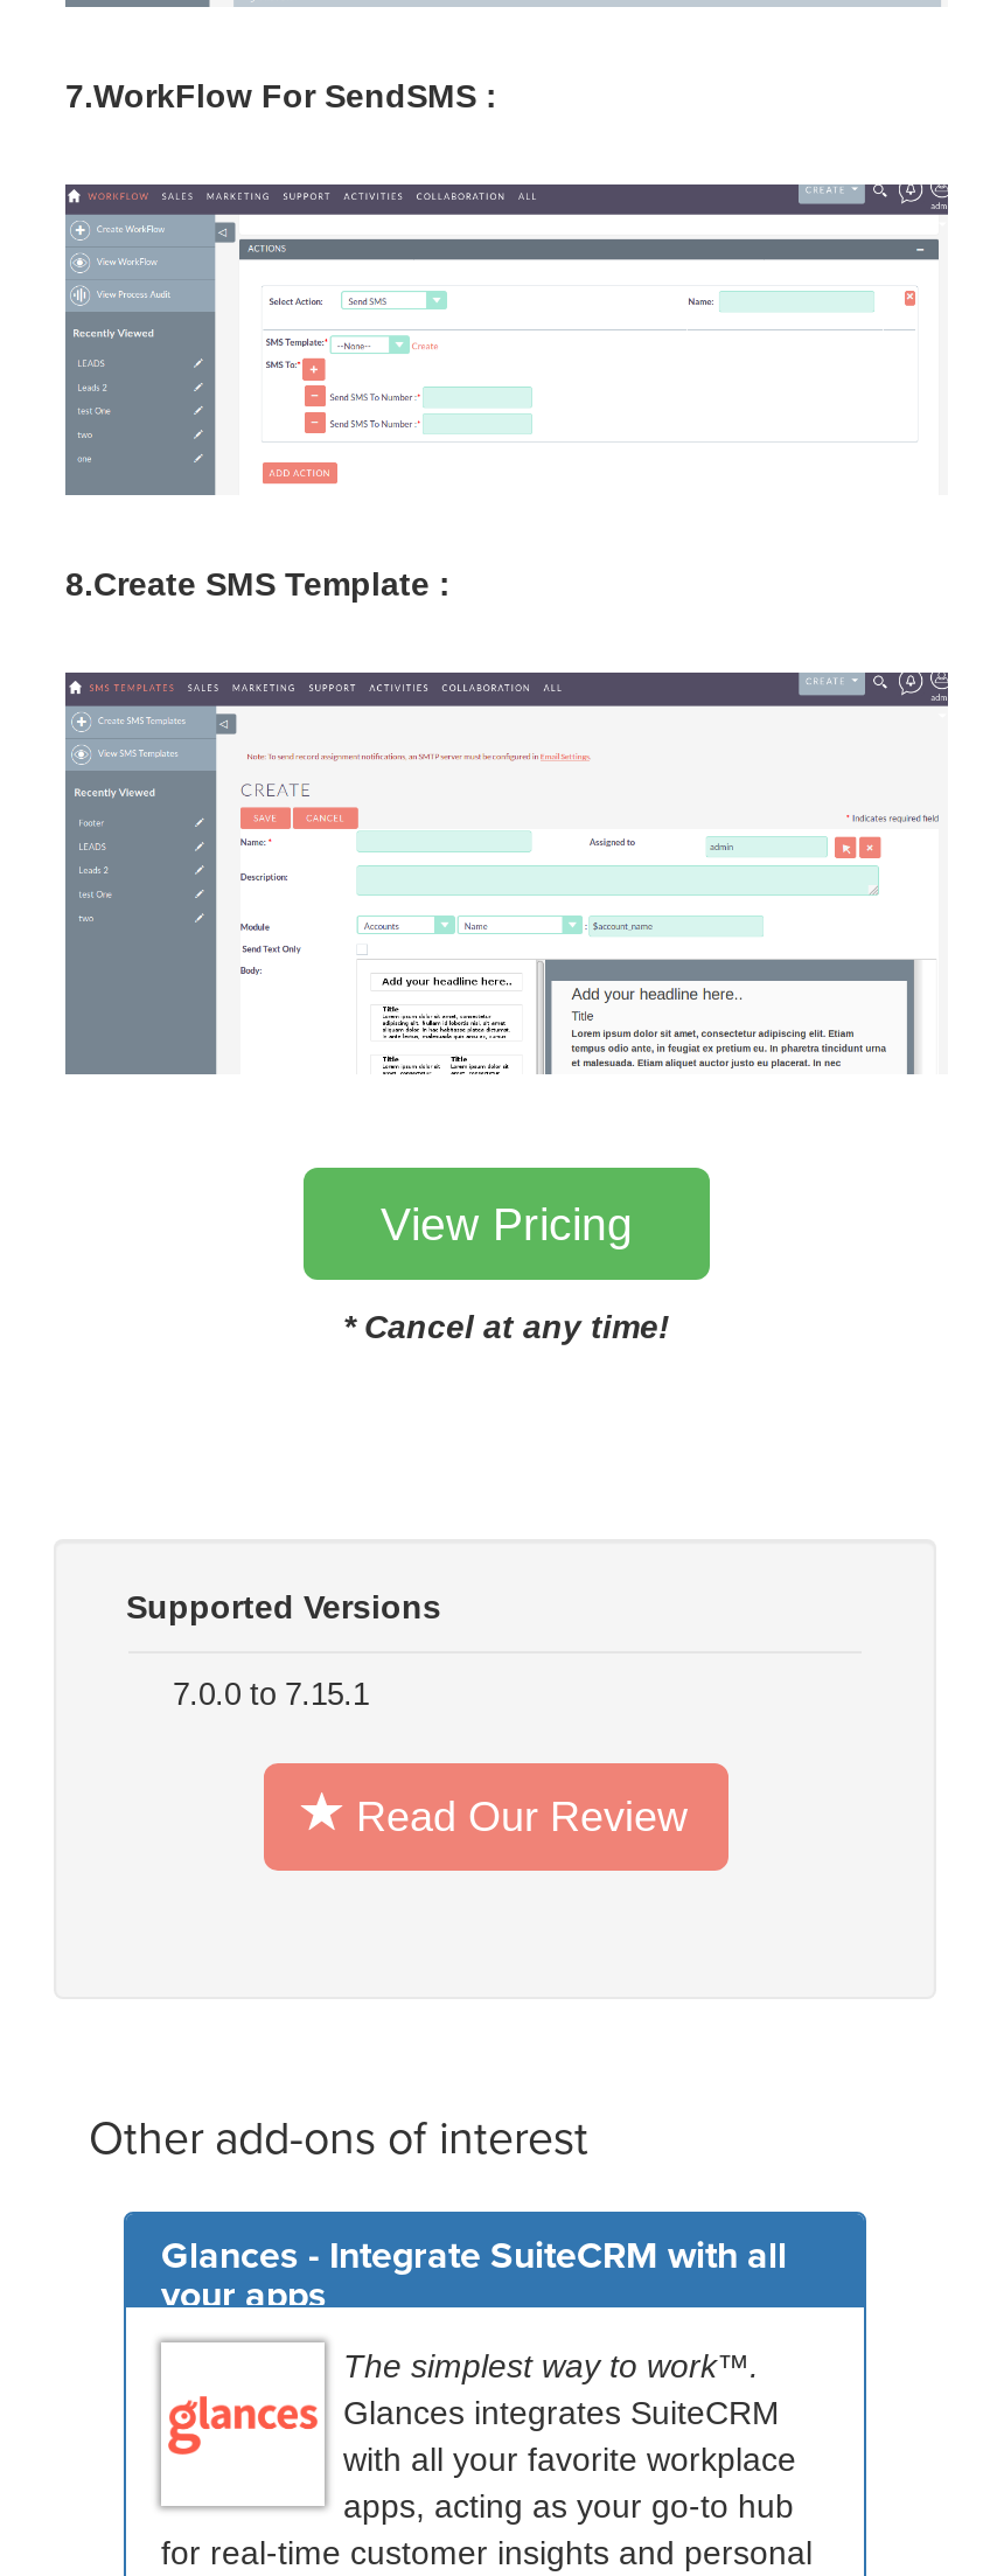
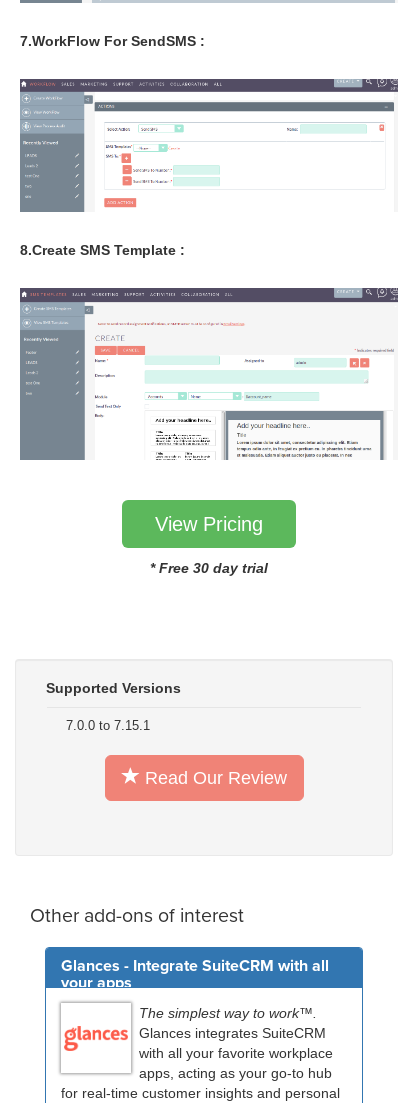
[343,1307,670,1344] * Cancel at any time! -> [150,559,268,575] * Free 30 day trial

